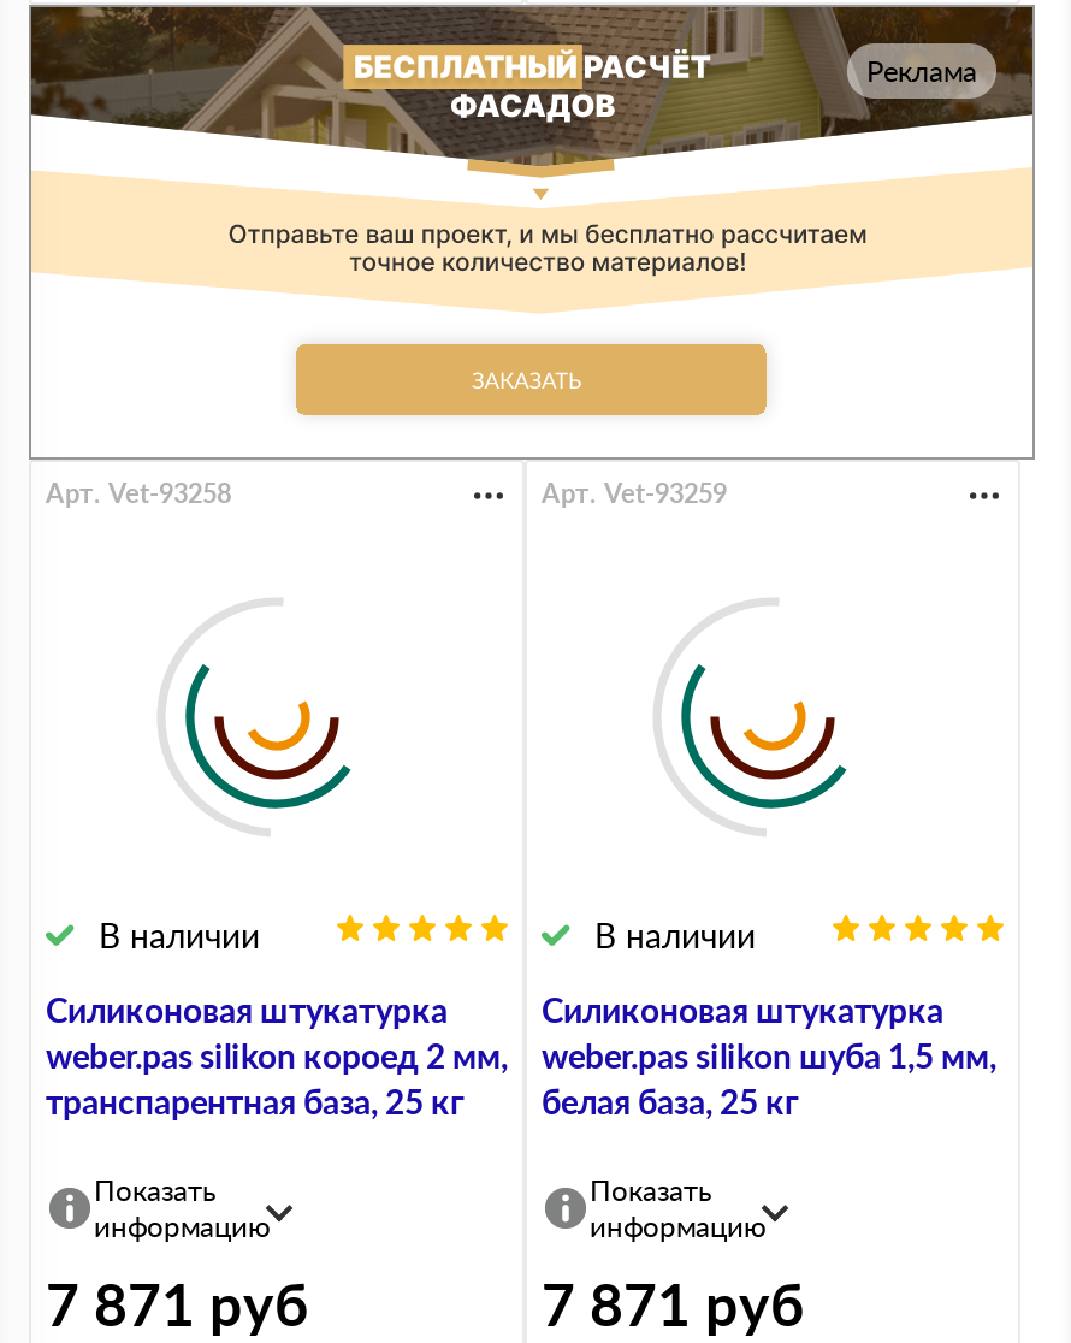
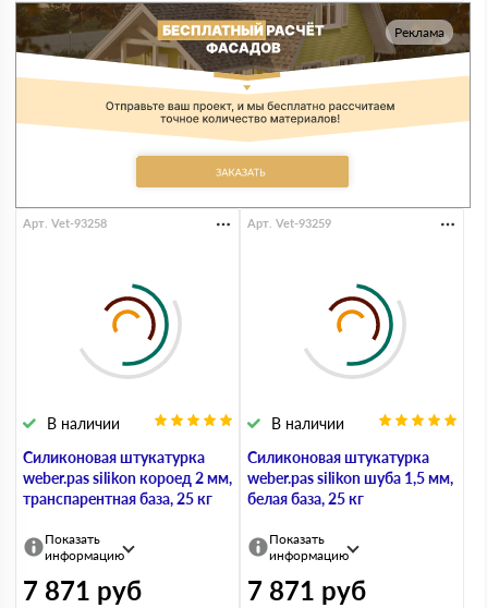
[161,602,368,809] [image] -> [86,283,181,378] [image]
[657,602,864,809] [image] -> [311,283,405,378] [image]

